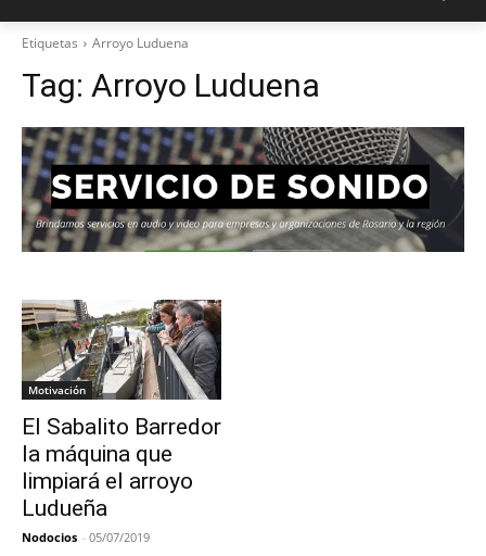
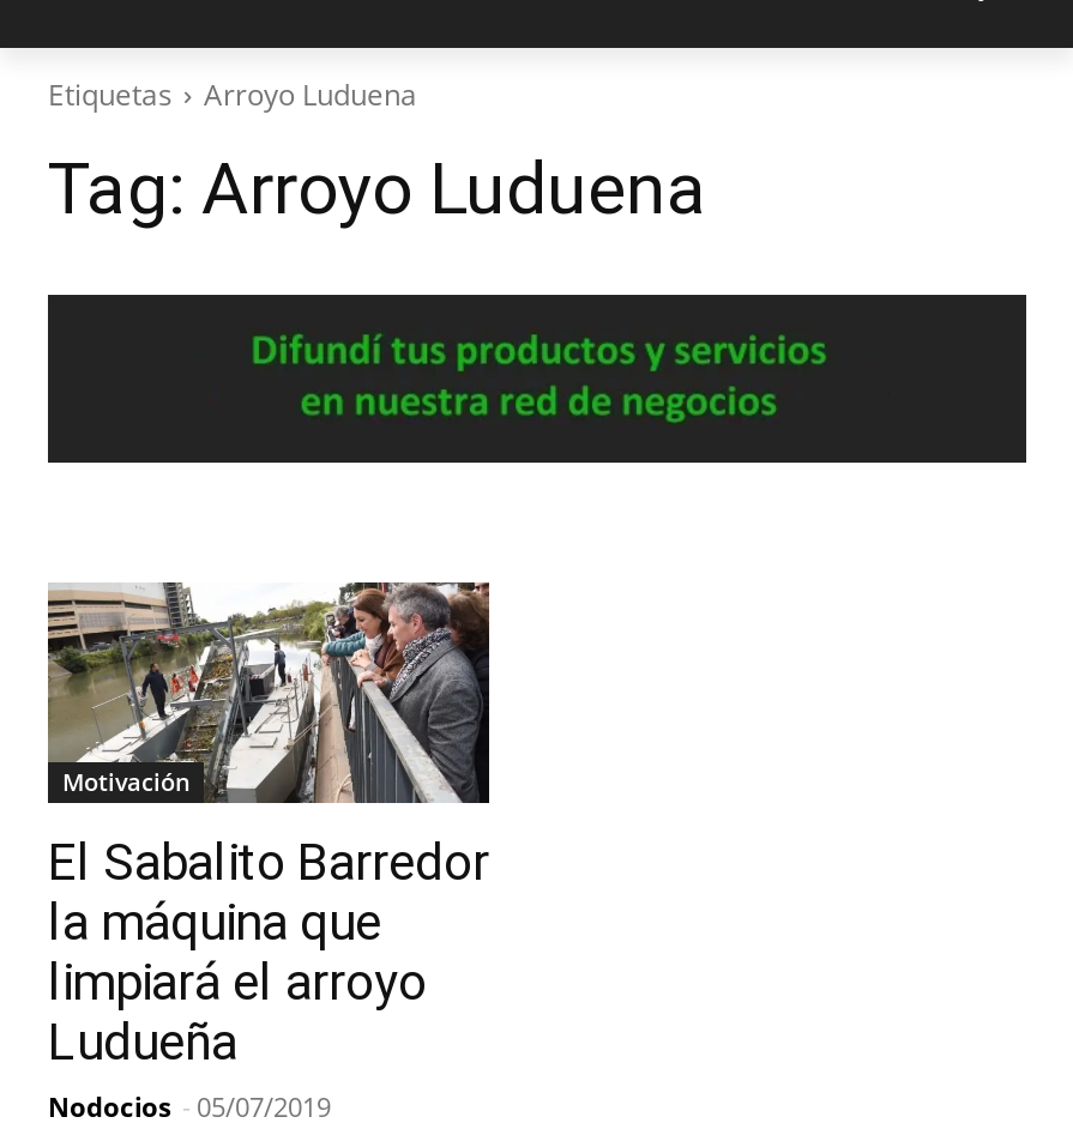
[21,126,465,253] [image] -> [48,280,1026,477] [image]

